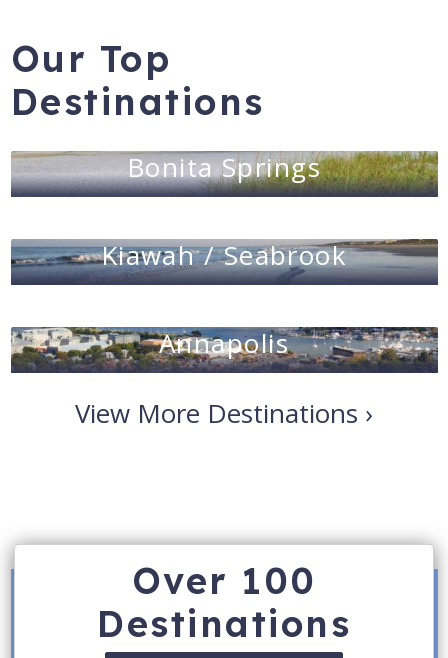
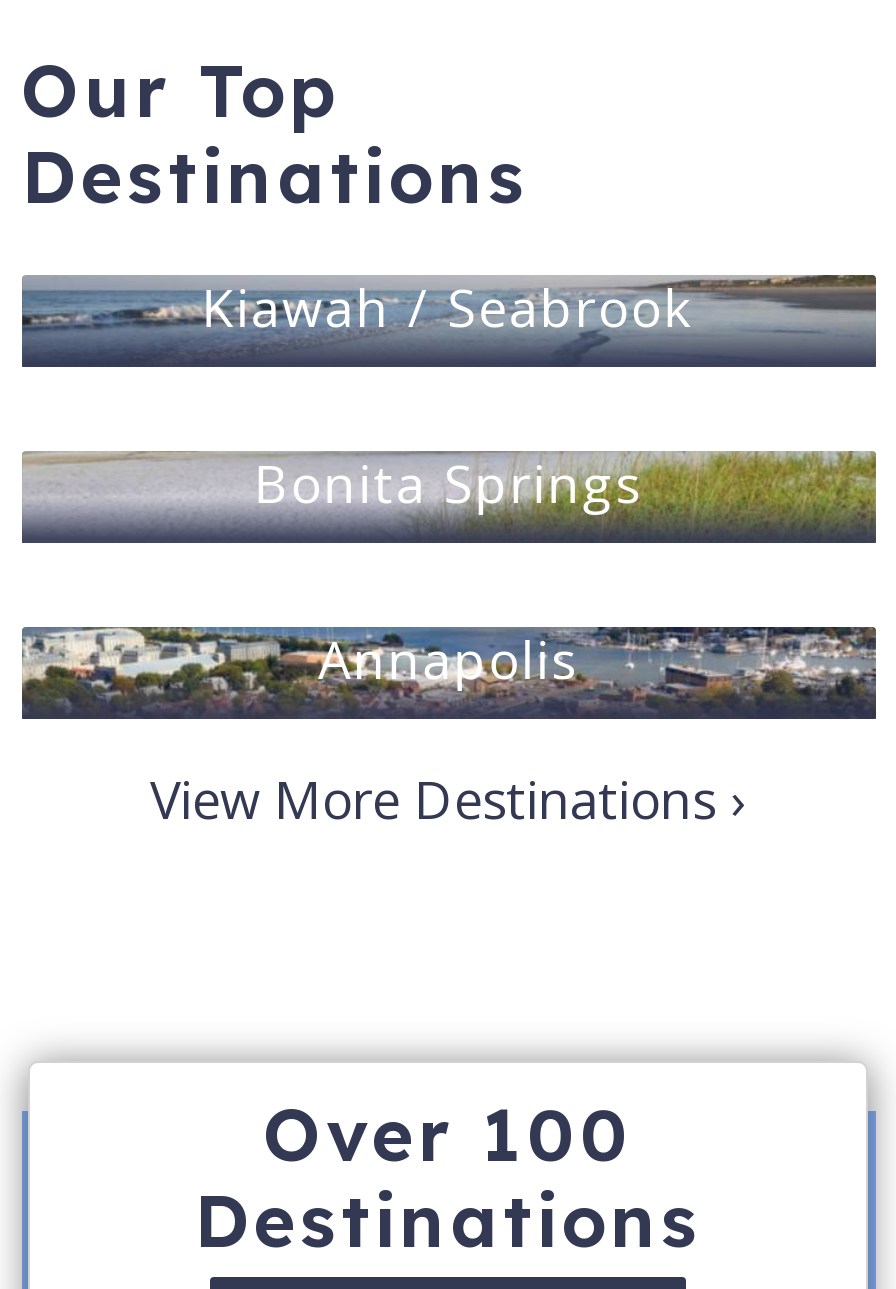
moved [127,149,439,196] -> [254,446,878,541]: [image] | Bonita Springs
moved [11,237,347,279] -> [22,270,695,355]: [image] | Kiawah / Seabrook

